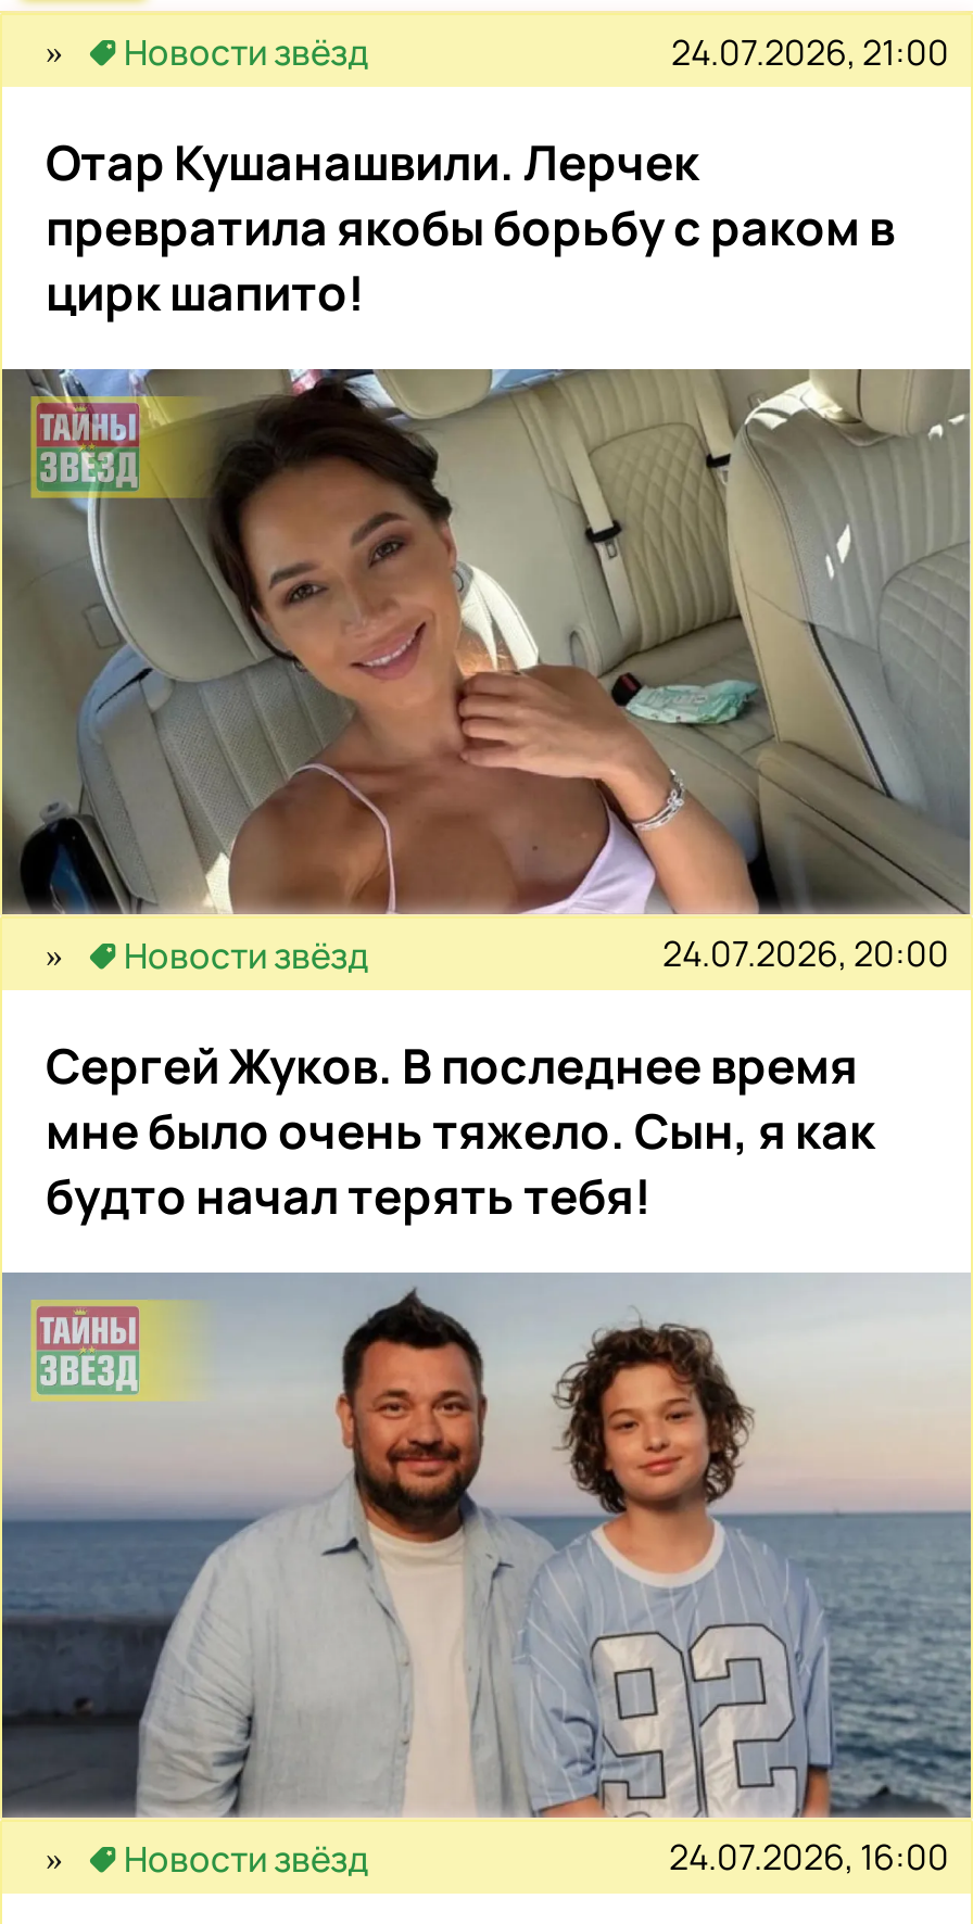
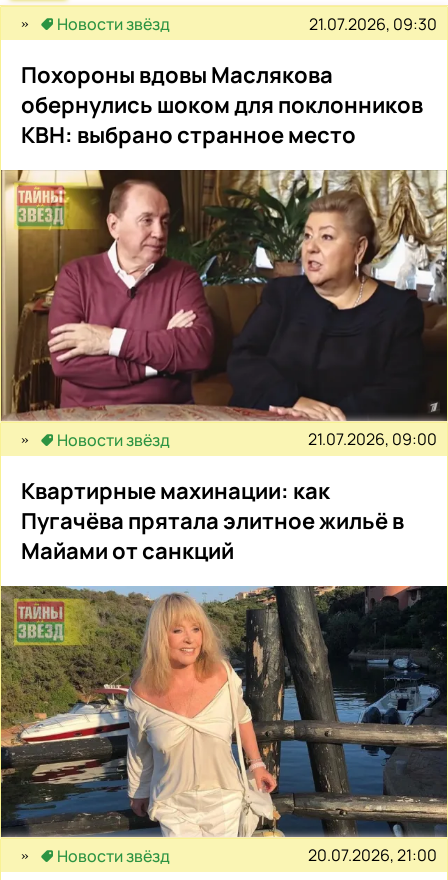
[671,27,949,75] 24.07.2026, 21:00 -> [309,12,437,34] 21.07.2026, 09:30
[46,130,895,326] Отар Кушанашвили. Лерчек | превратила якобы борьбу с раком в | цирк шапито! -> [21,60,423,150] Похороны вдовы Маслякова | обернулись шоком для поклонников | КВН: выбрано странное место
[7,367,966,978] [image] | 24.07.2026, 20:00 -> [3,169,445,450] [image] | 21.07.2026, 09:00
[46,1033,875,1229] Сергей Жуков. В последнее время | мне было очень тяжело. Сын, я как | будто начал терять тебя! -> [21,476,404,566] Квартирные махинации: как | Пугачёва прятала элитное жильё в | Майами от санкций
[7,1273,966,1881] [image] | 24.07.2026, 16:00 -> [3,585,445,866] [image] | 20.07.2026, 21:00

